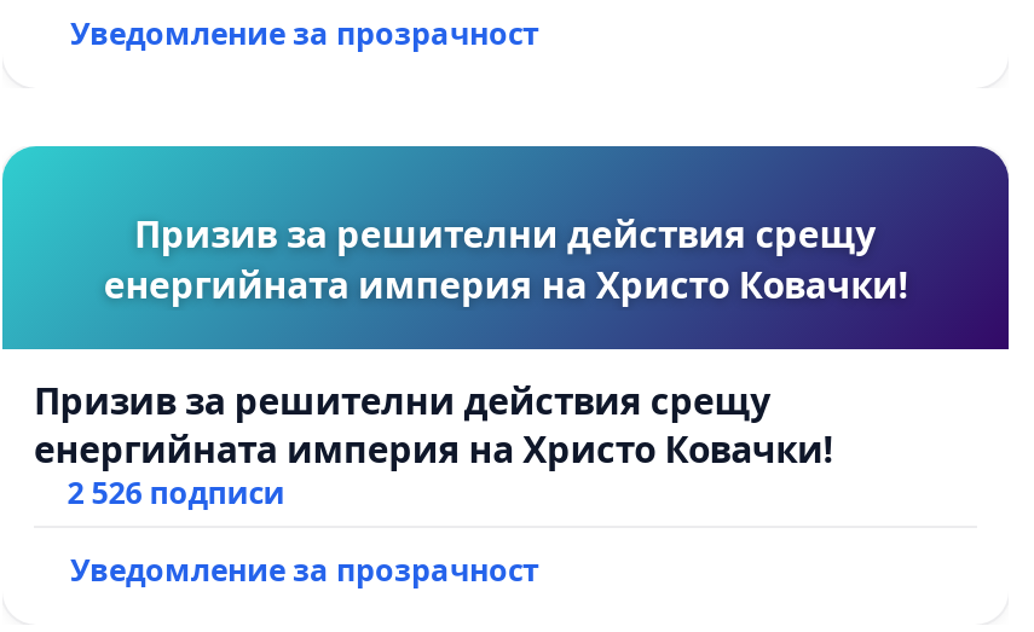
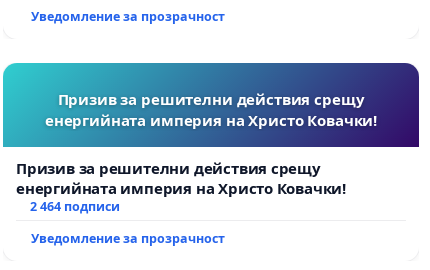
[67,473,285,515] 2 526 подписи -> [30,198,120,215] 2 464 подписи

